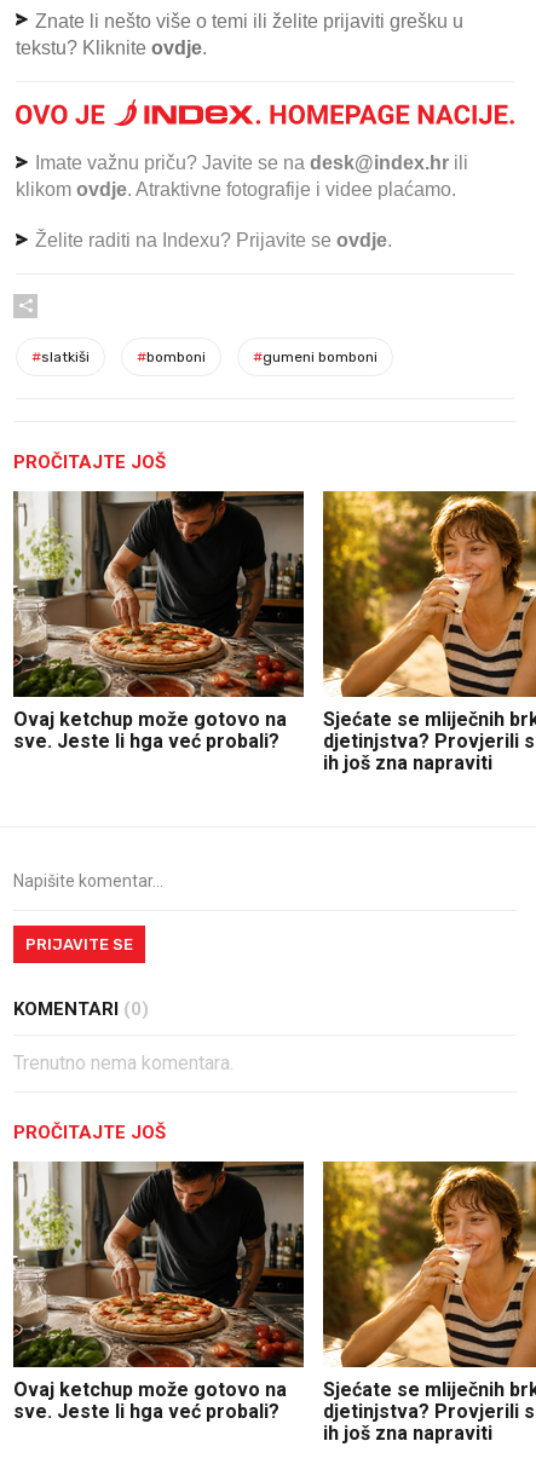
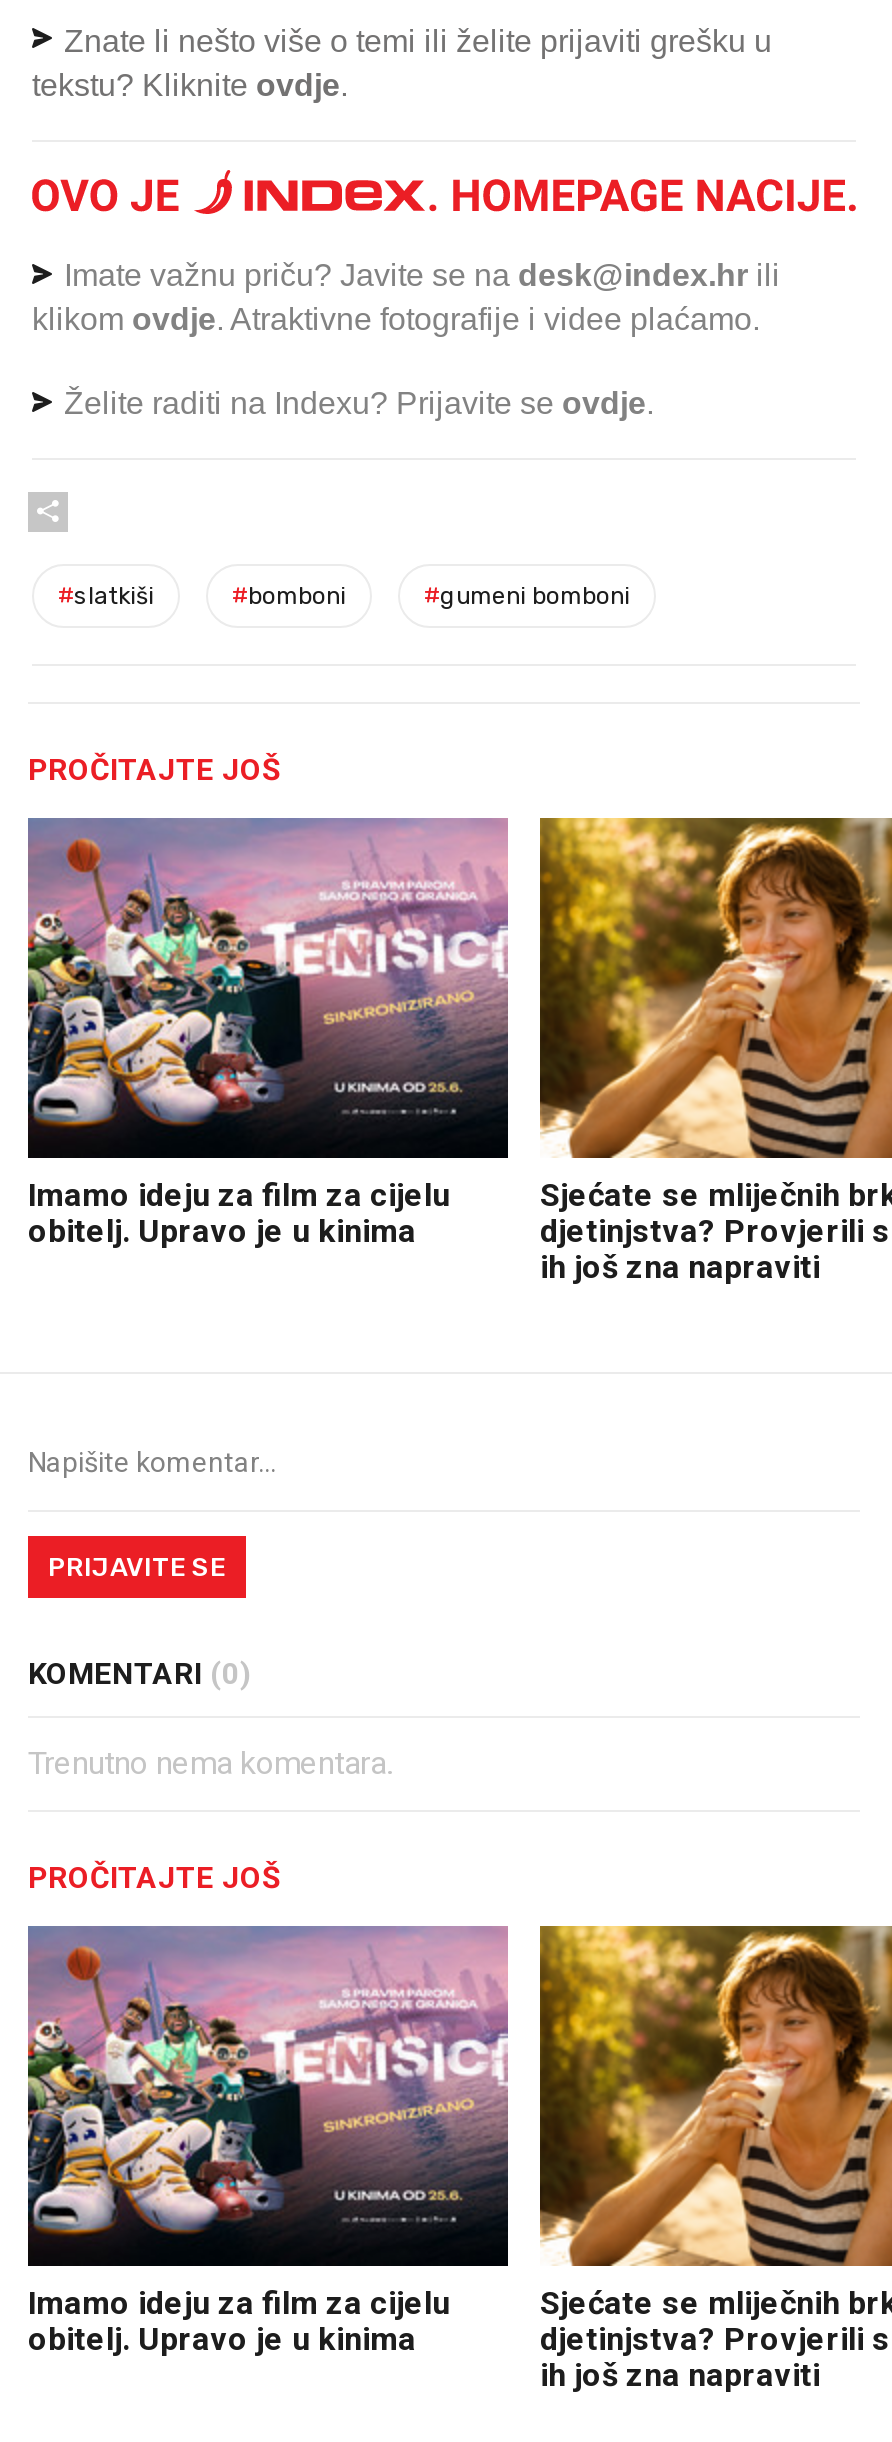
[12,490,305,753] [image] | Ovaj ketchup može gotovo na | sve. Jeste li hga već probali? -> [26,818,510,1251] [image] | Imamo ideju za film za cijelu | obitelj. Upravo je u kinima
[12,1160,305,1423] [image] | Ovaj ketchup može gotovo na | sve. Jeste li hga već probali? -> [26,1926,510,2359] [image] | Imamo ideju za film za cijelu | obitelj. Upravo je u kinima

